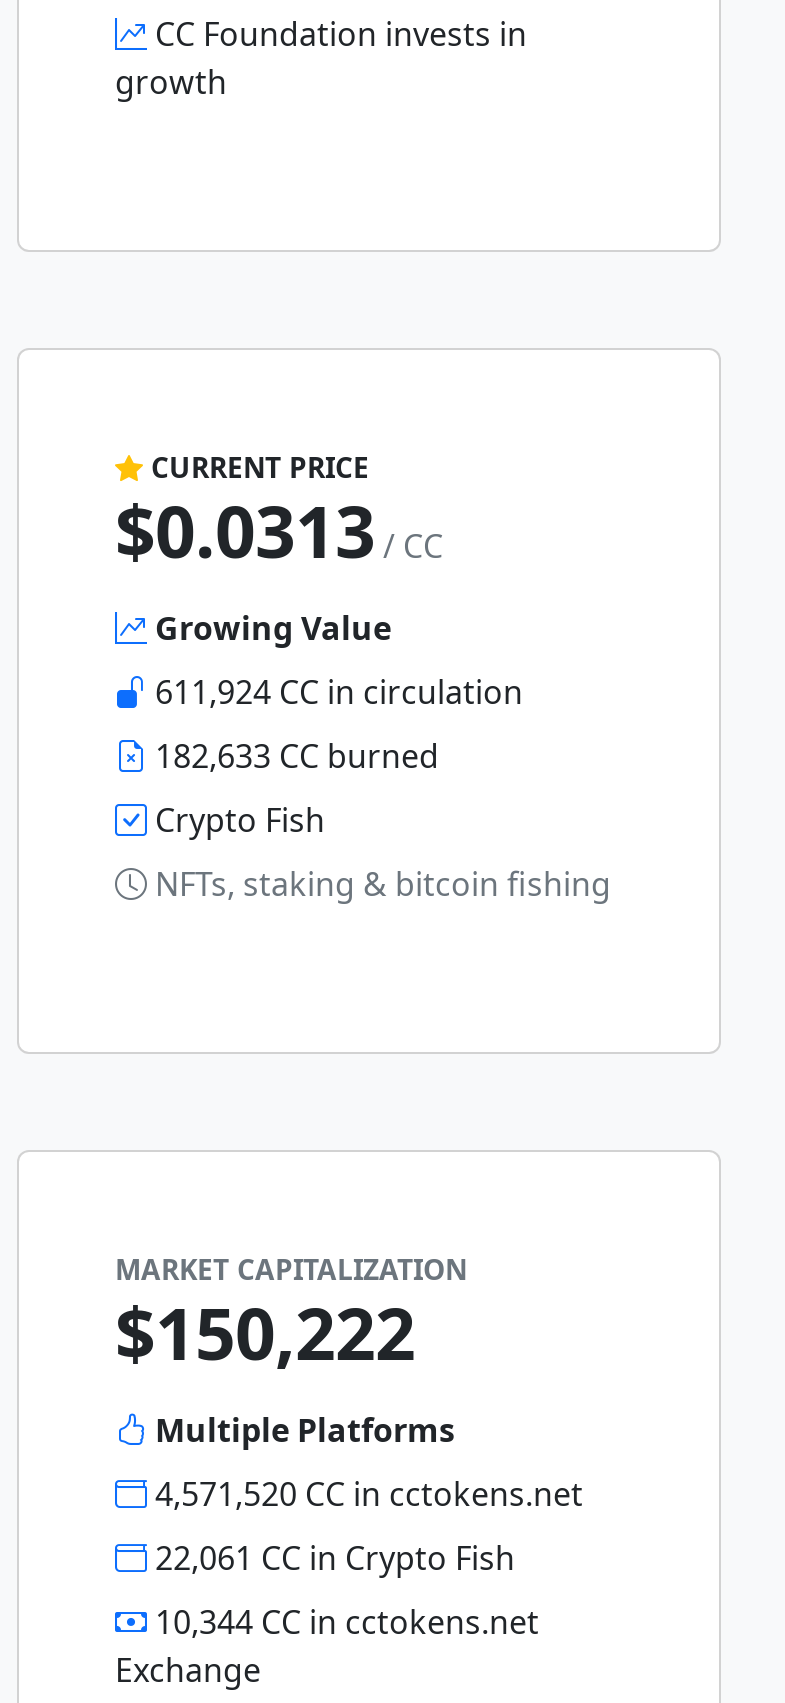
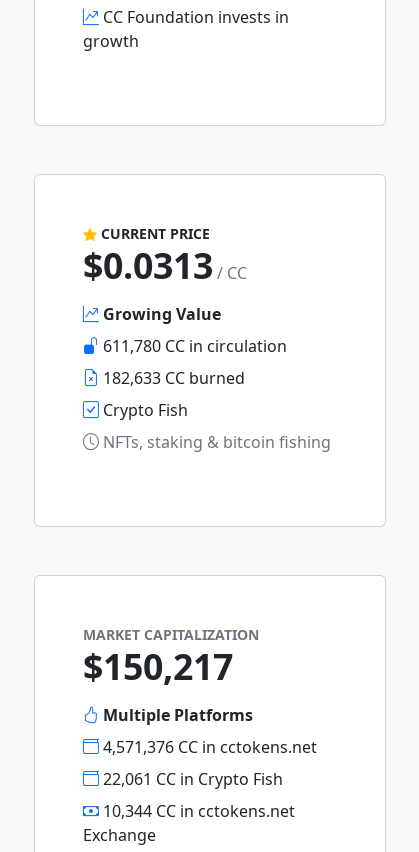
[147,670,523,714] 611,924 CC in circulation -> [99,335,287,357] 611,780 CC in circulation
[115,1284,415,1380] $150,222 -> [83,642,233,690] $150,217
[147,1472,583,1516] 4,571,520 CC in cctokens.net -> [99,736,317,758] 4,571,376 CC in cctokens.net

